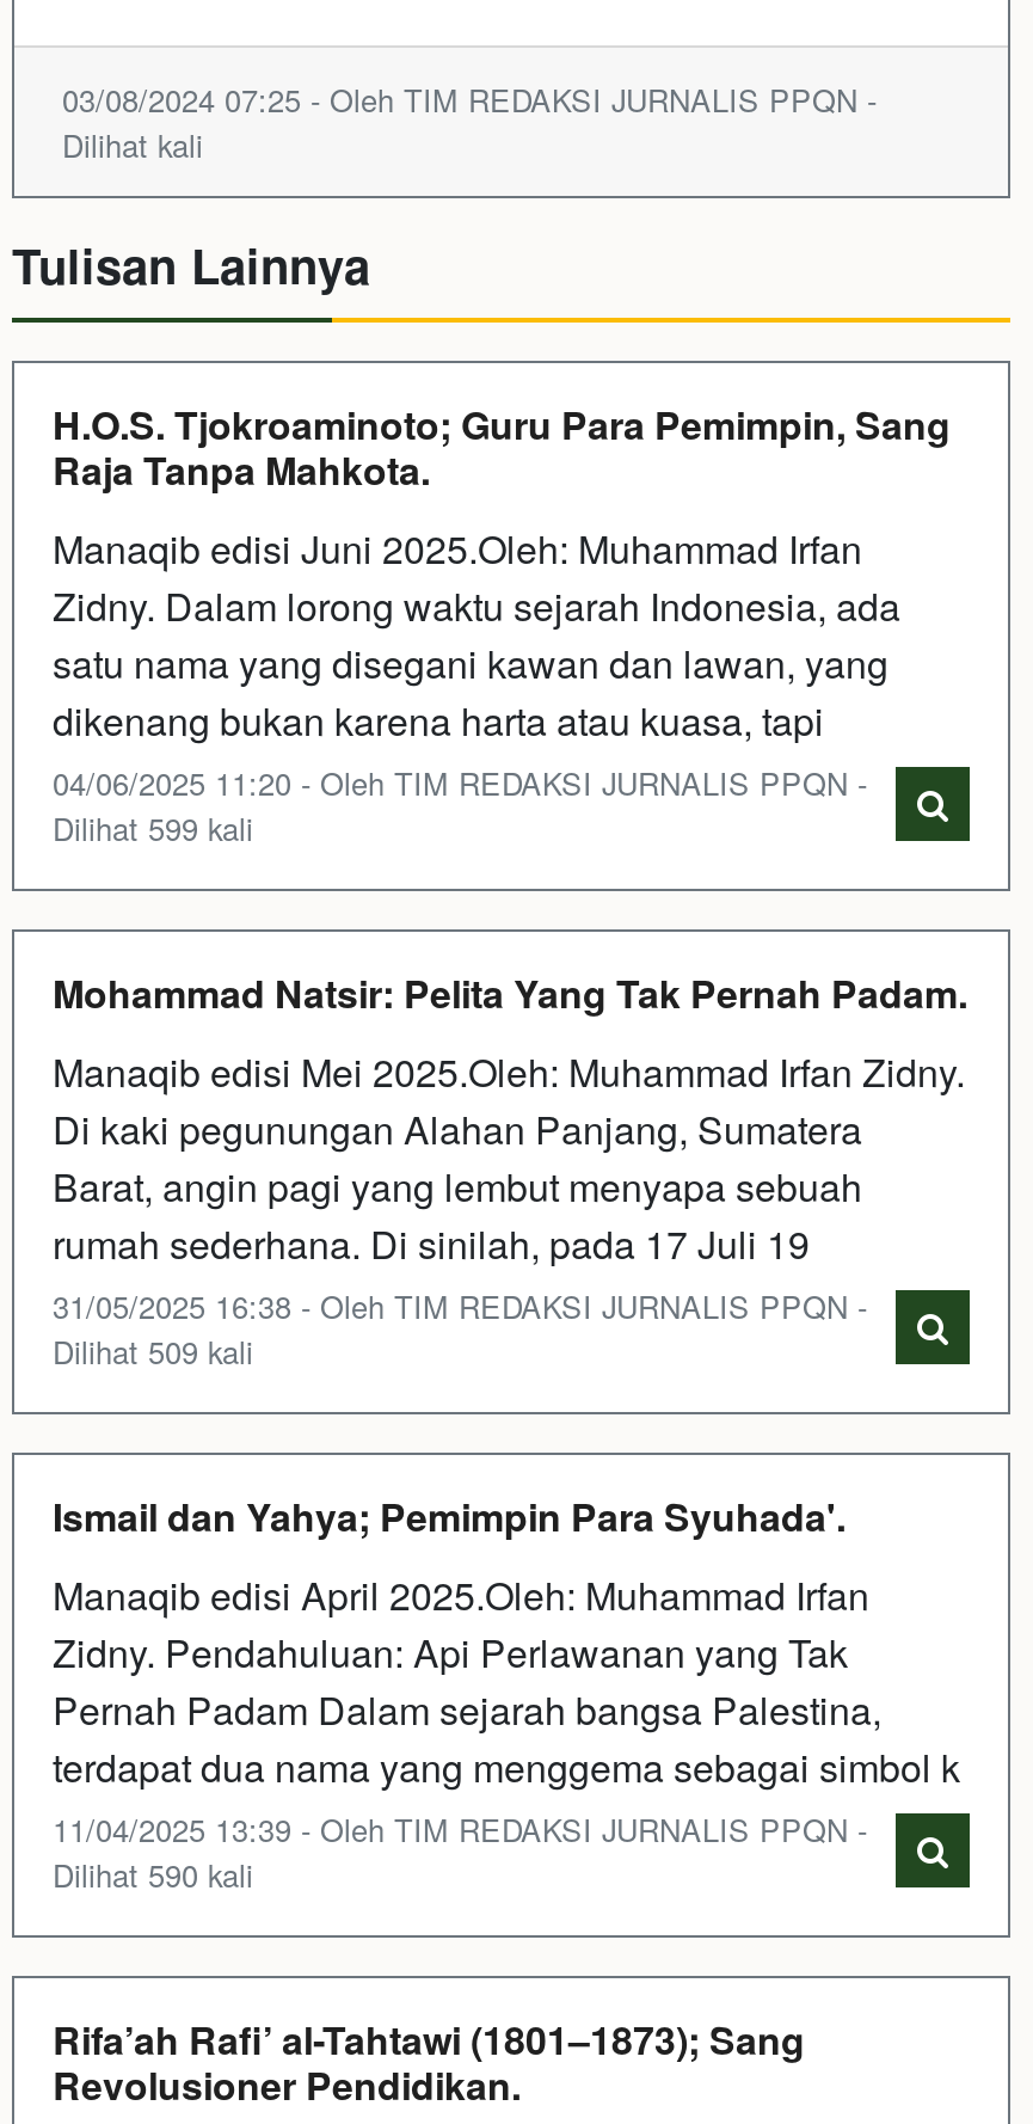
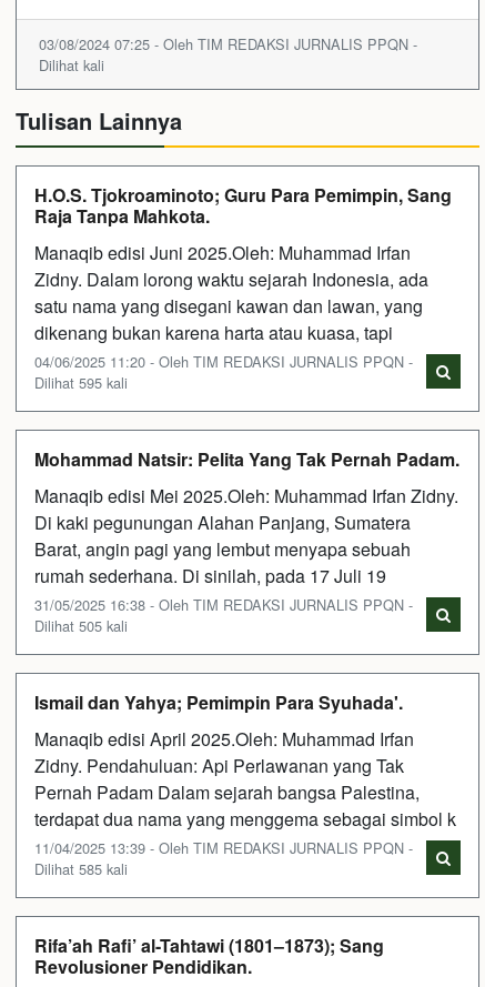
[53,805,253,850] Dilihat 599 kali -> [34,372,128,393] Dilihat 595 kali
[53,1328,253,1373] Dilihat 509 kali -> [34,615,128,636] Dilihat 505 kali
[53,1851,253,1897] Dilihat 590 kali -> [34,858,128,879] Dilihat 585 kali

